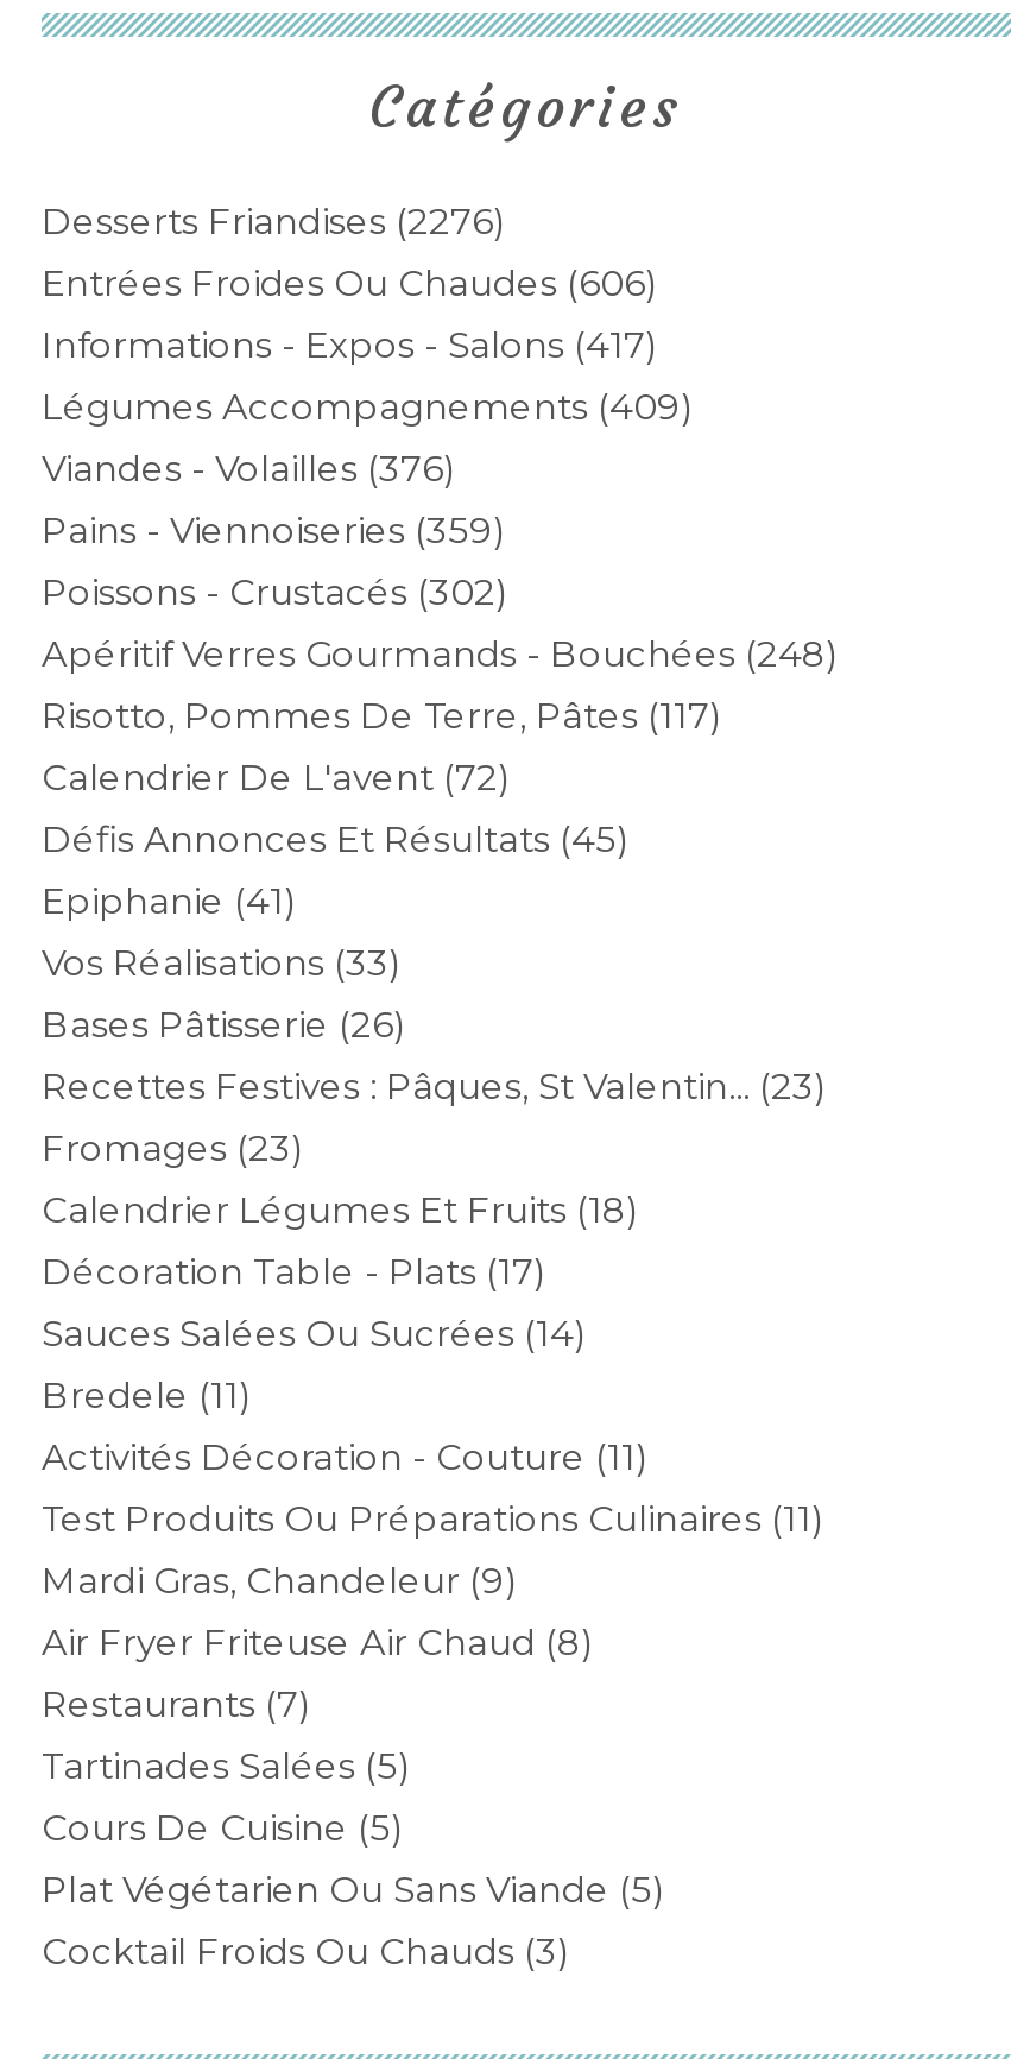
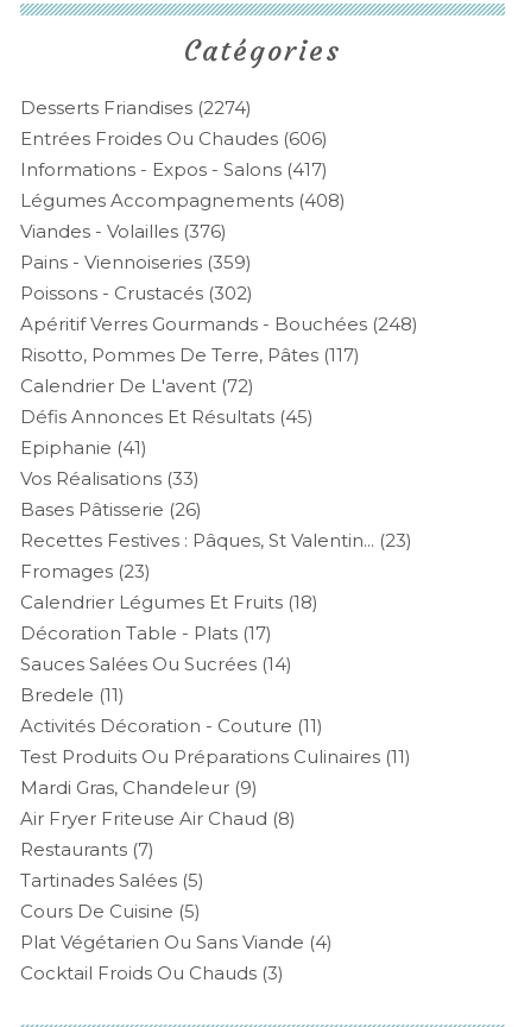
[42,198,505,244] Desserts Friandises (2276) -> [20,96,252,119] Desserts Friandises (2274)
[42,384,693,429] Légumes Accompagnements (409) -> [20,189,346,212] Légumes Accompagnements (408)
[42,1867,664,1912] Plat Végétarien Ou Sans Viande (5) -> [20,931,333,953] Plat Végétarien Ou Sans Viande (4)

